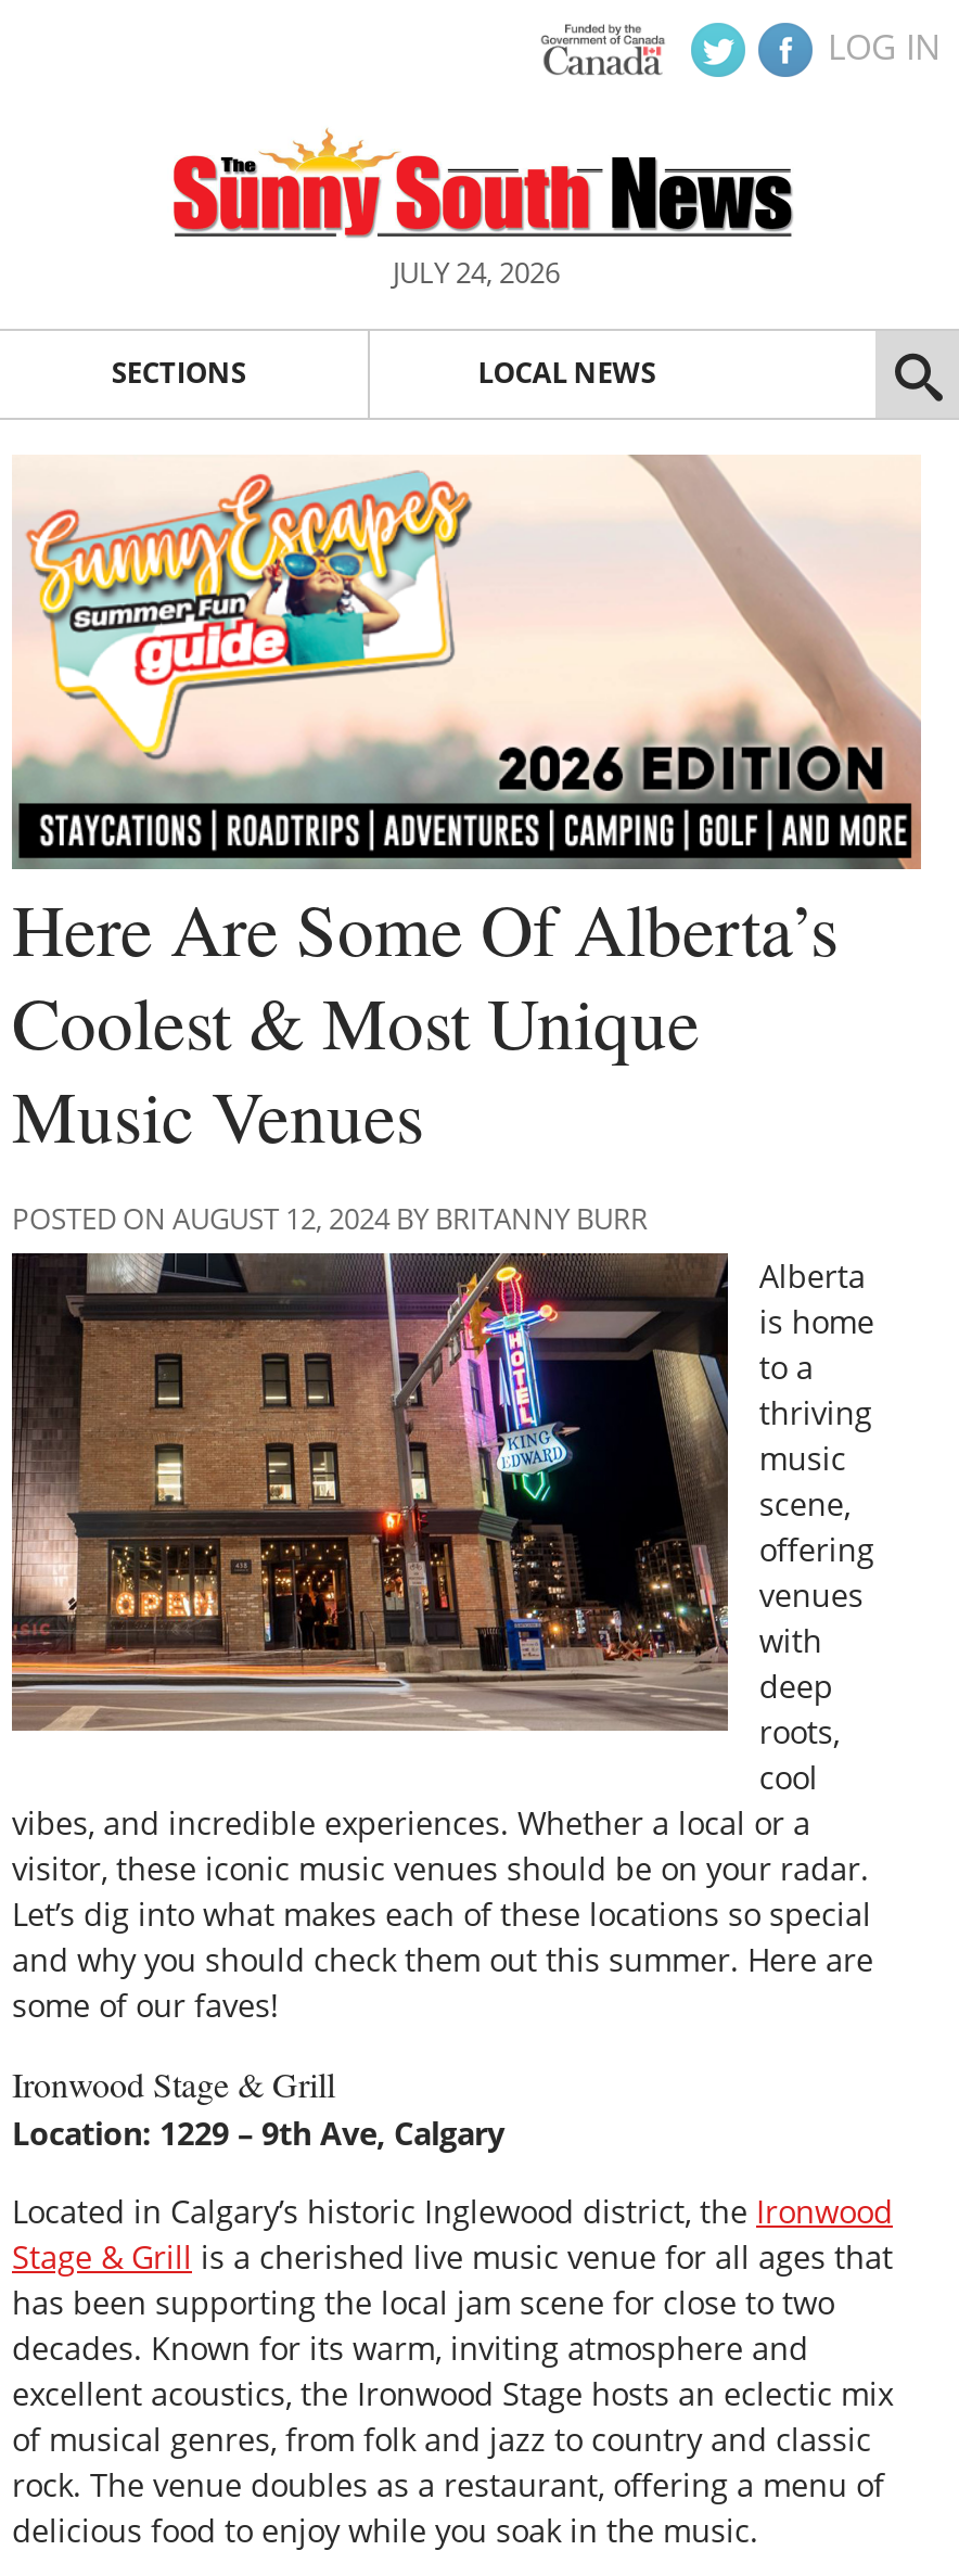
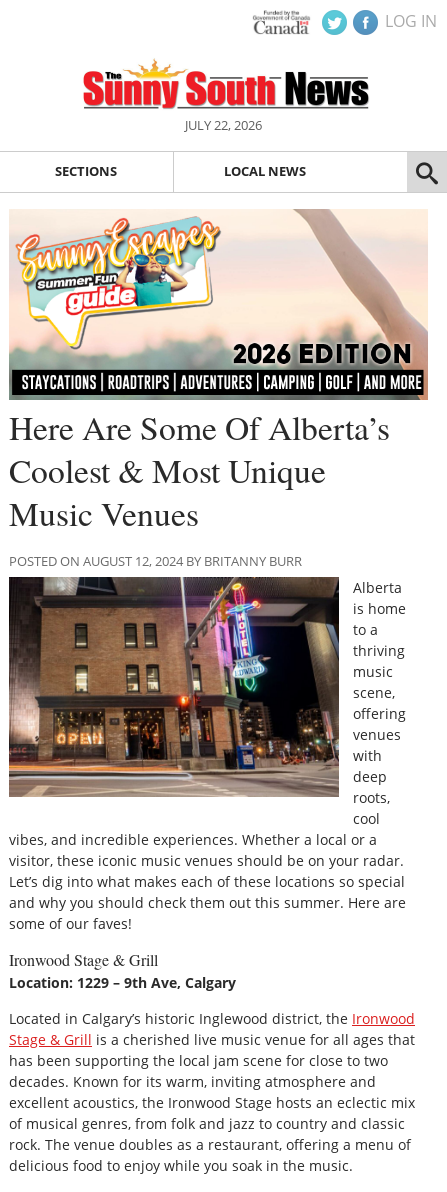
[393,253,560,292] JULY 24, 2026 -> [184,116,261,134] JULY 22, 2026

